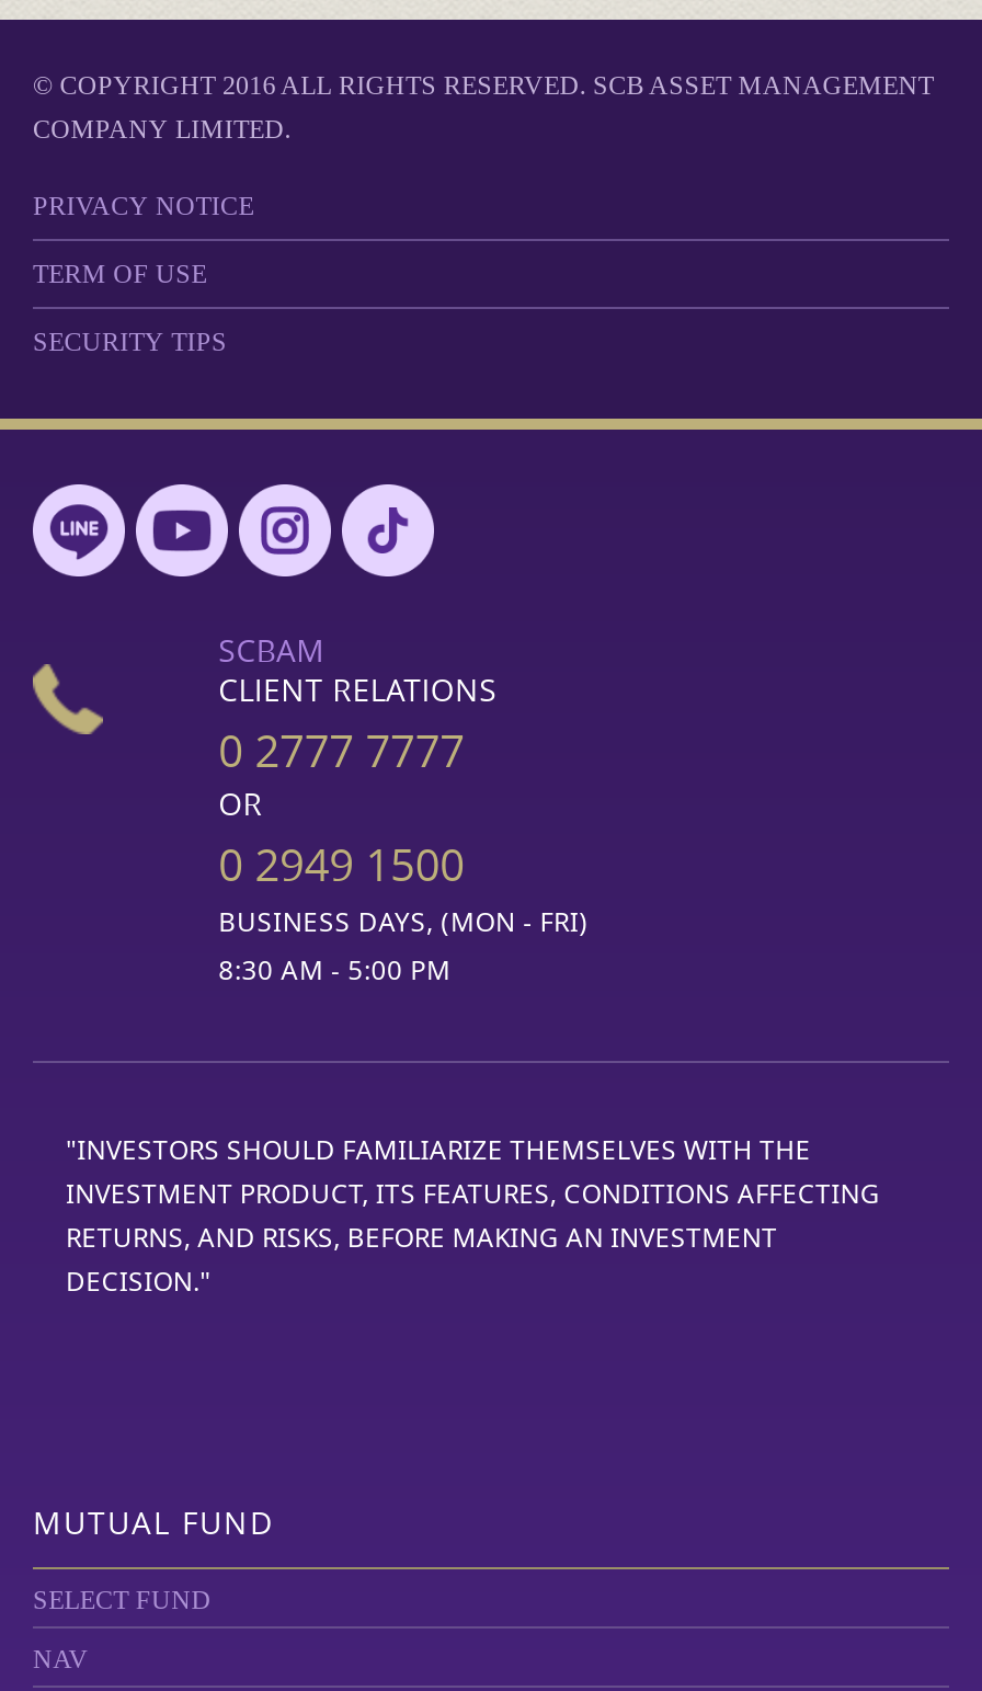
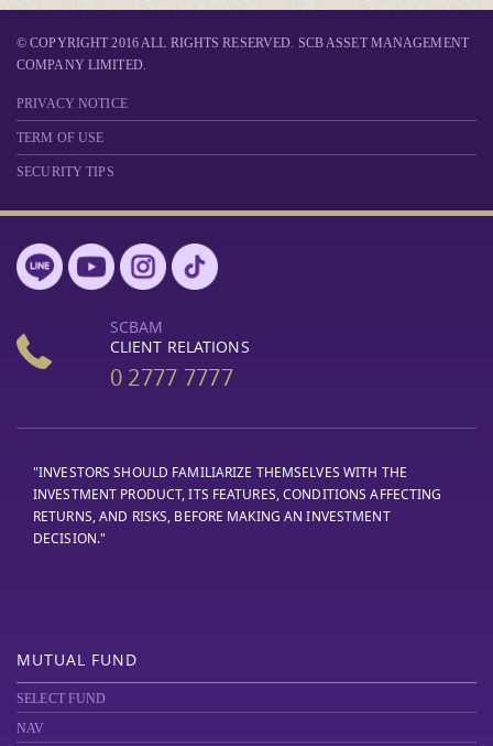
[219,783,589,989] OR | 0 2949 1500 | BUSINESS DAYS, (MON - FRI) | 8:30 AM - 5:00 PM -> none

